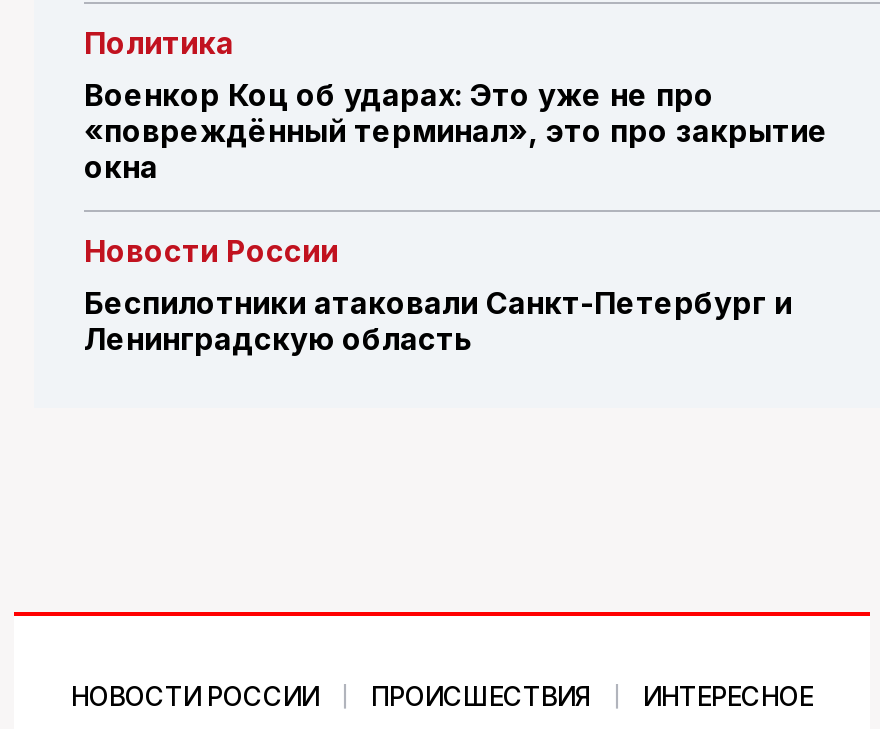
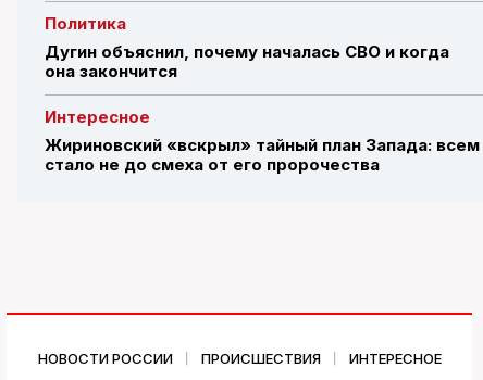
[84,76,828,186] Военкор Коц об ударах: Это уже не про | «повреждённый терминал», это про закрытие | окна -> [45,41,449,82] Дугин объяснил, почему началась СВО и когда | она закончится
[84,232,792,358] Новости России | Беспилотники атаковали Санкт-Петербург и | Ленинградскую область -> [45,107,480,175] Интересное | Жириновский «вскрыл» тайный план Запада: всем | стало не до смеха от его пророчества

